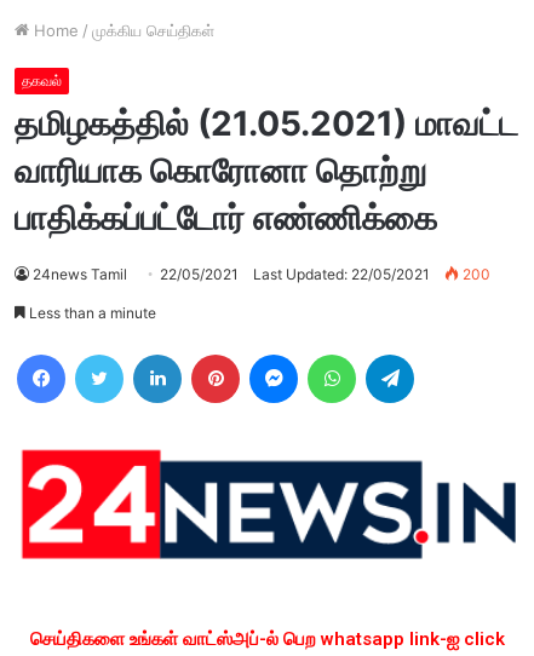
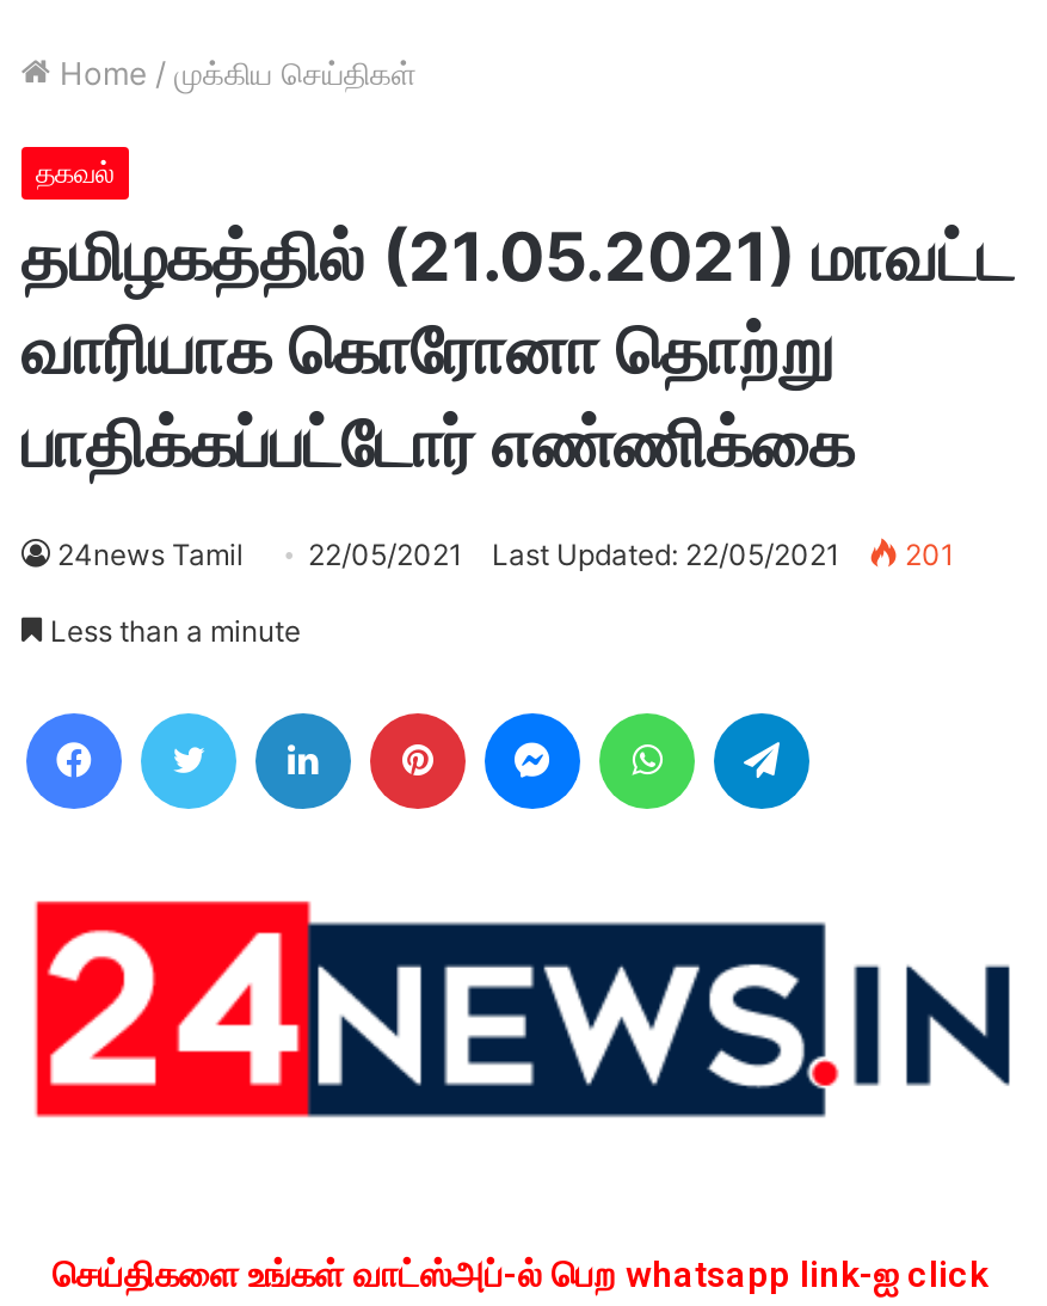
[33,264,490,283] 24news Tamil 22/05/2021 Last Updated: 22/05/2021 200 -> [57,535,955,571] 24news Tamil 22/05/2021 Last Updated: 22/05/2021 201

